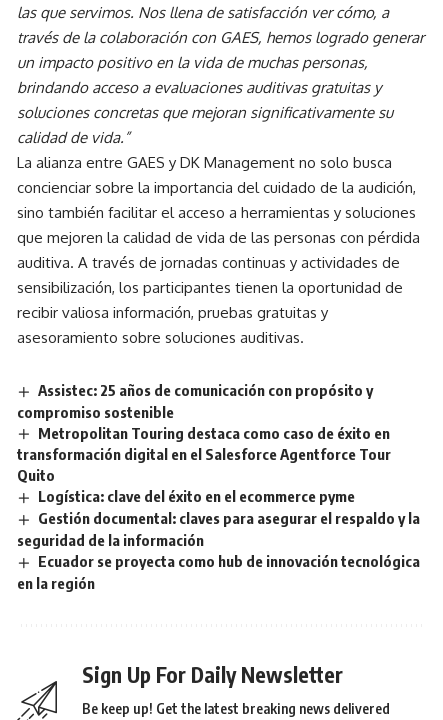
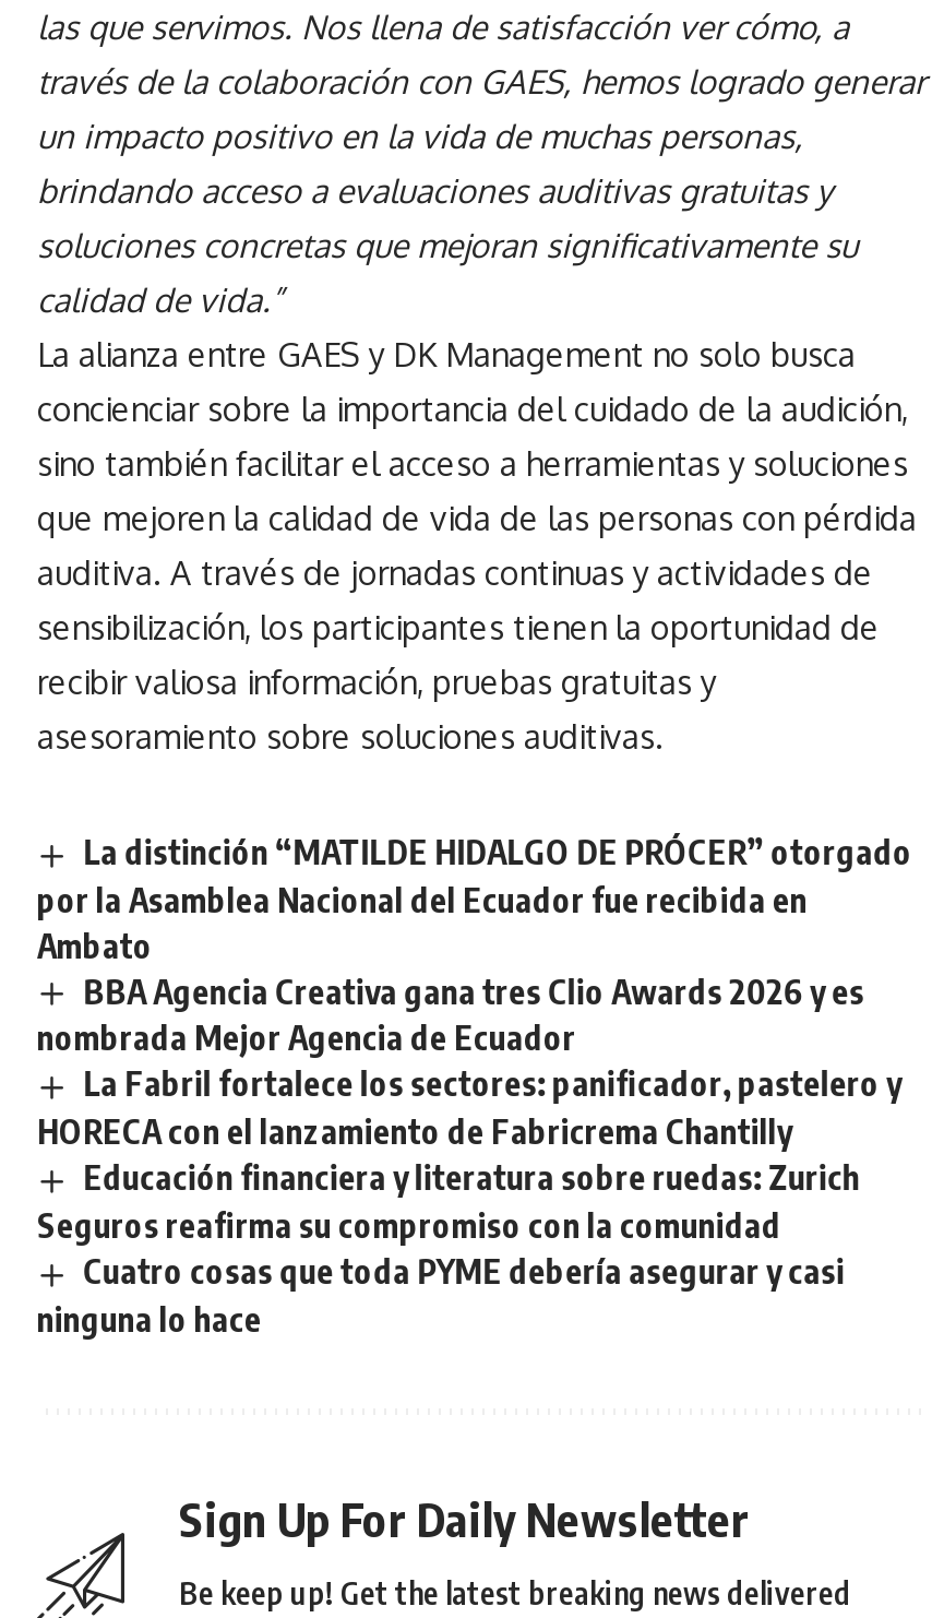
[17,381,420,592] Assistec: 25 años de comunicación con propósito y | compromiso sostenible | Metropolitan Touring destaca como caso de éxito en | transformación digital en el Salesforce Agentforce Tour | Quito | Logística: clave del éxito en el ecommerce pyme | Gestión documental: claves para asegurar el respaldo y la | seguridad de la información | Ecuador se proyecta como hub de innovación tecnológica | en la región -> [37,831,913,1339] La distinción “MATILDE HIDALGO DE PRÓCER” otorgado | por la Asamblea Nacional del Ecuador fue recibida en | Ambato | BBA Agencia Creativa gana tres Clio Awards 2026 y es | nombrada Mejor Agencia de Ecuador | La Fabril fortalece los sectores: panificador, pastelero y | HORECA con el lanzamiento de Fabricrema Chantilly | Educación financiera y literatura sobre ruedas: Zurich | Seguros reafirma su compromiso con la comunidad | Cuatro cosas que toda PYME debería asegurar y casi | ninguna lo hace

